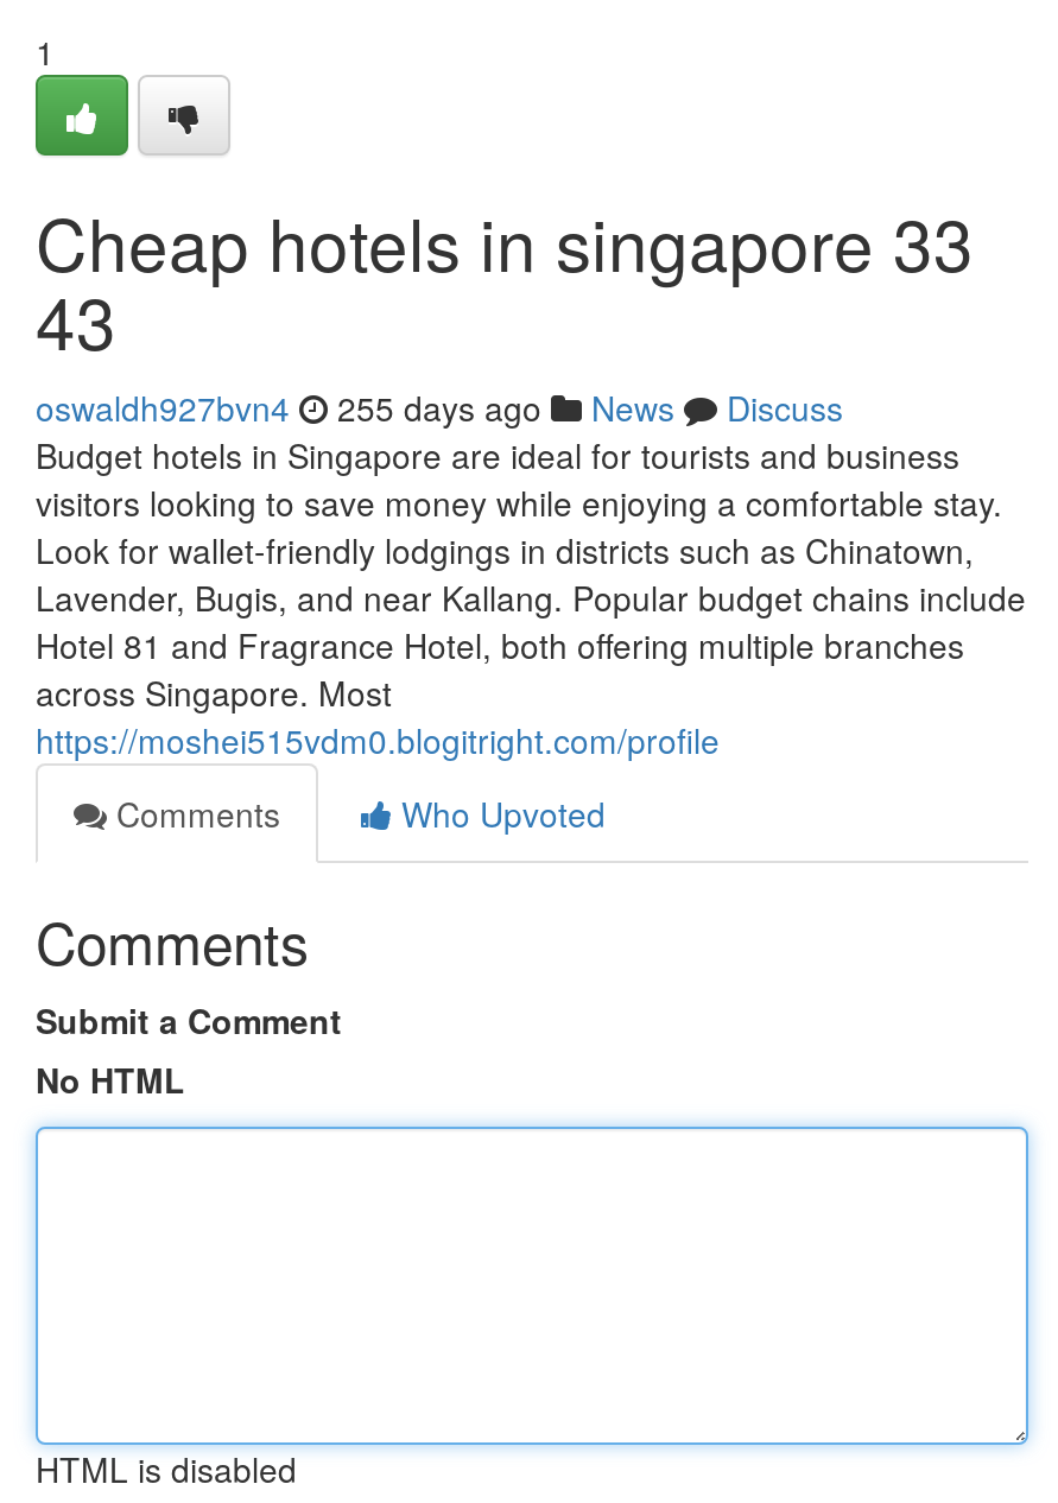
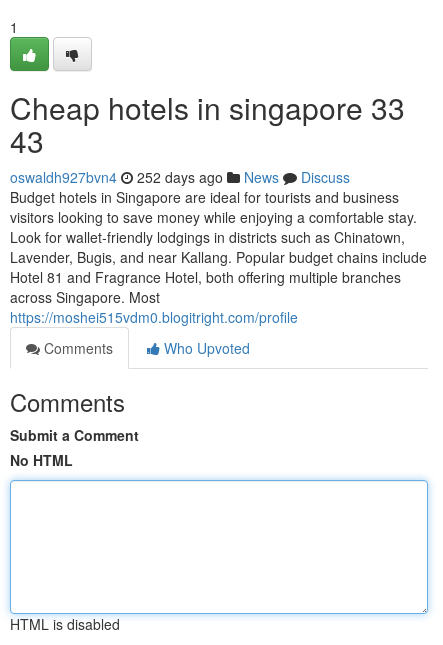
[36,383,843,431] oswaldh927bvn4 255 days ago News Discuss -> [10,167,350,187] oswaldh927bvn4 252 days ago News Discuss

